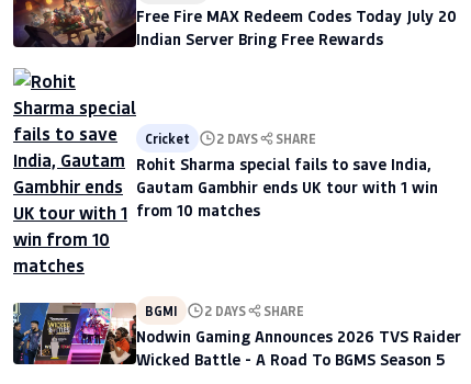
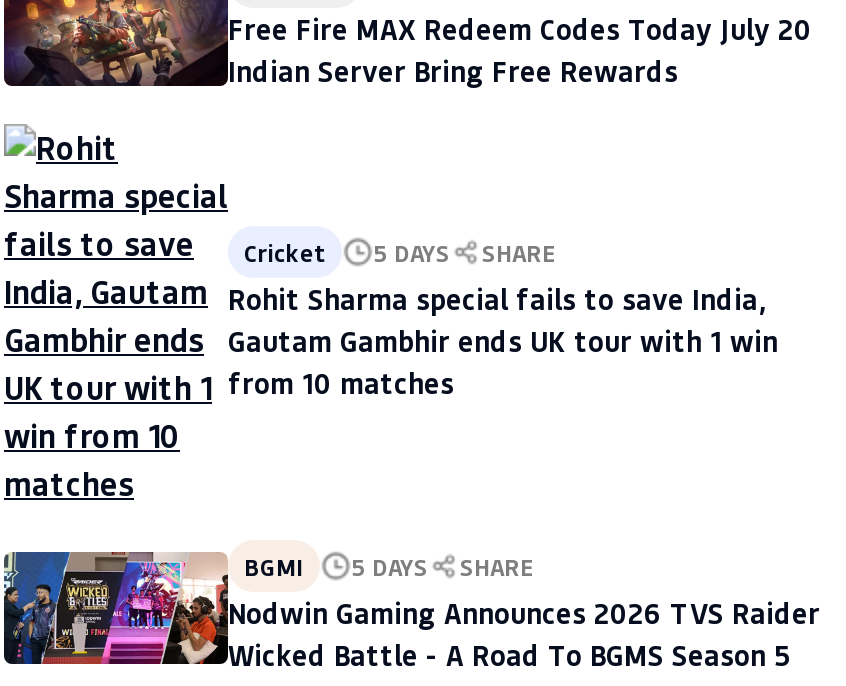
[145,130,316,147] Cricket 2 DAYS SHARE -> [244,237,556,269] Cricket 5 DAYS SHARE
[145,302,304,319] BGMI 2 DAYS SHARE -> [244,550,534,582] BGMI 5 DAYS SHARE

